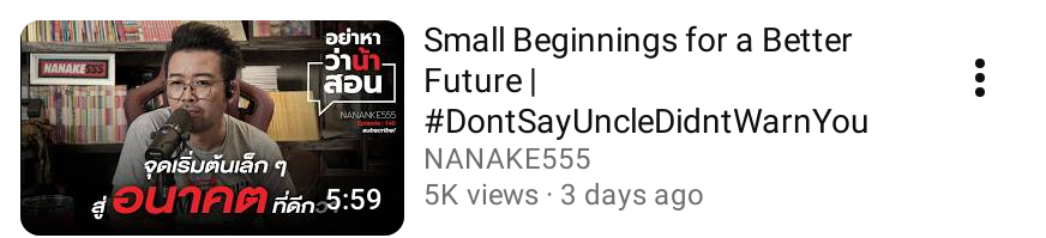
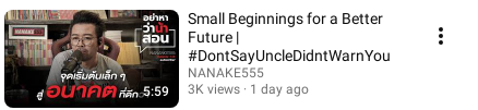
[423,178,539,212] 5K views -> [188,82,240,97] 3K views
[560,178,704,212] 3 days ago -> [250,82,309,97] 1 day ago

